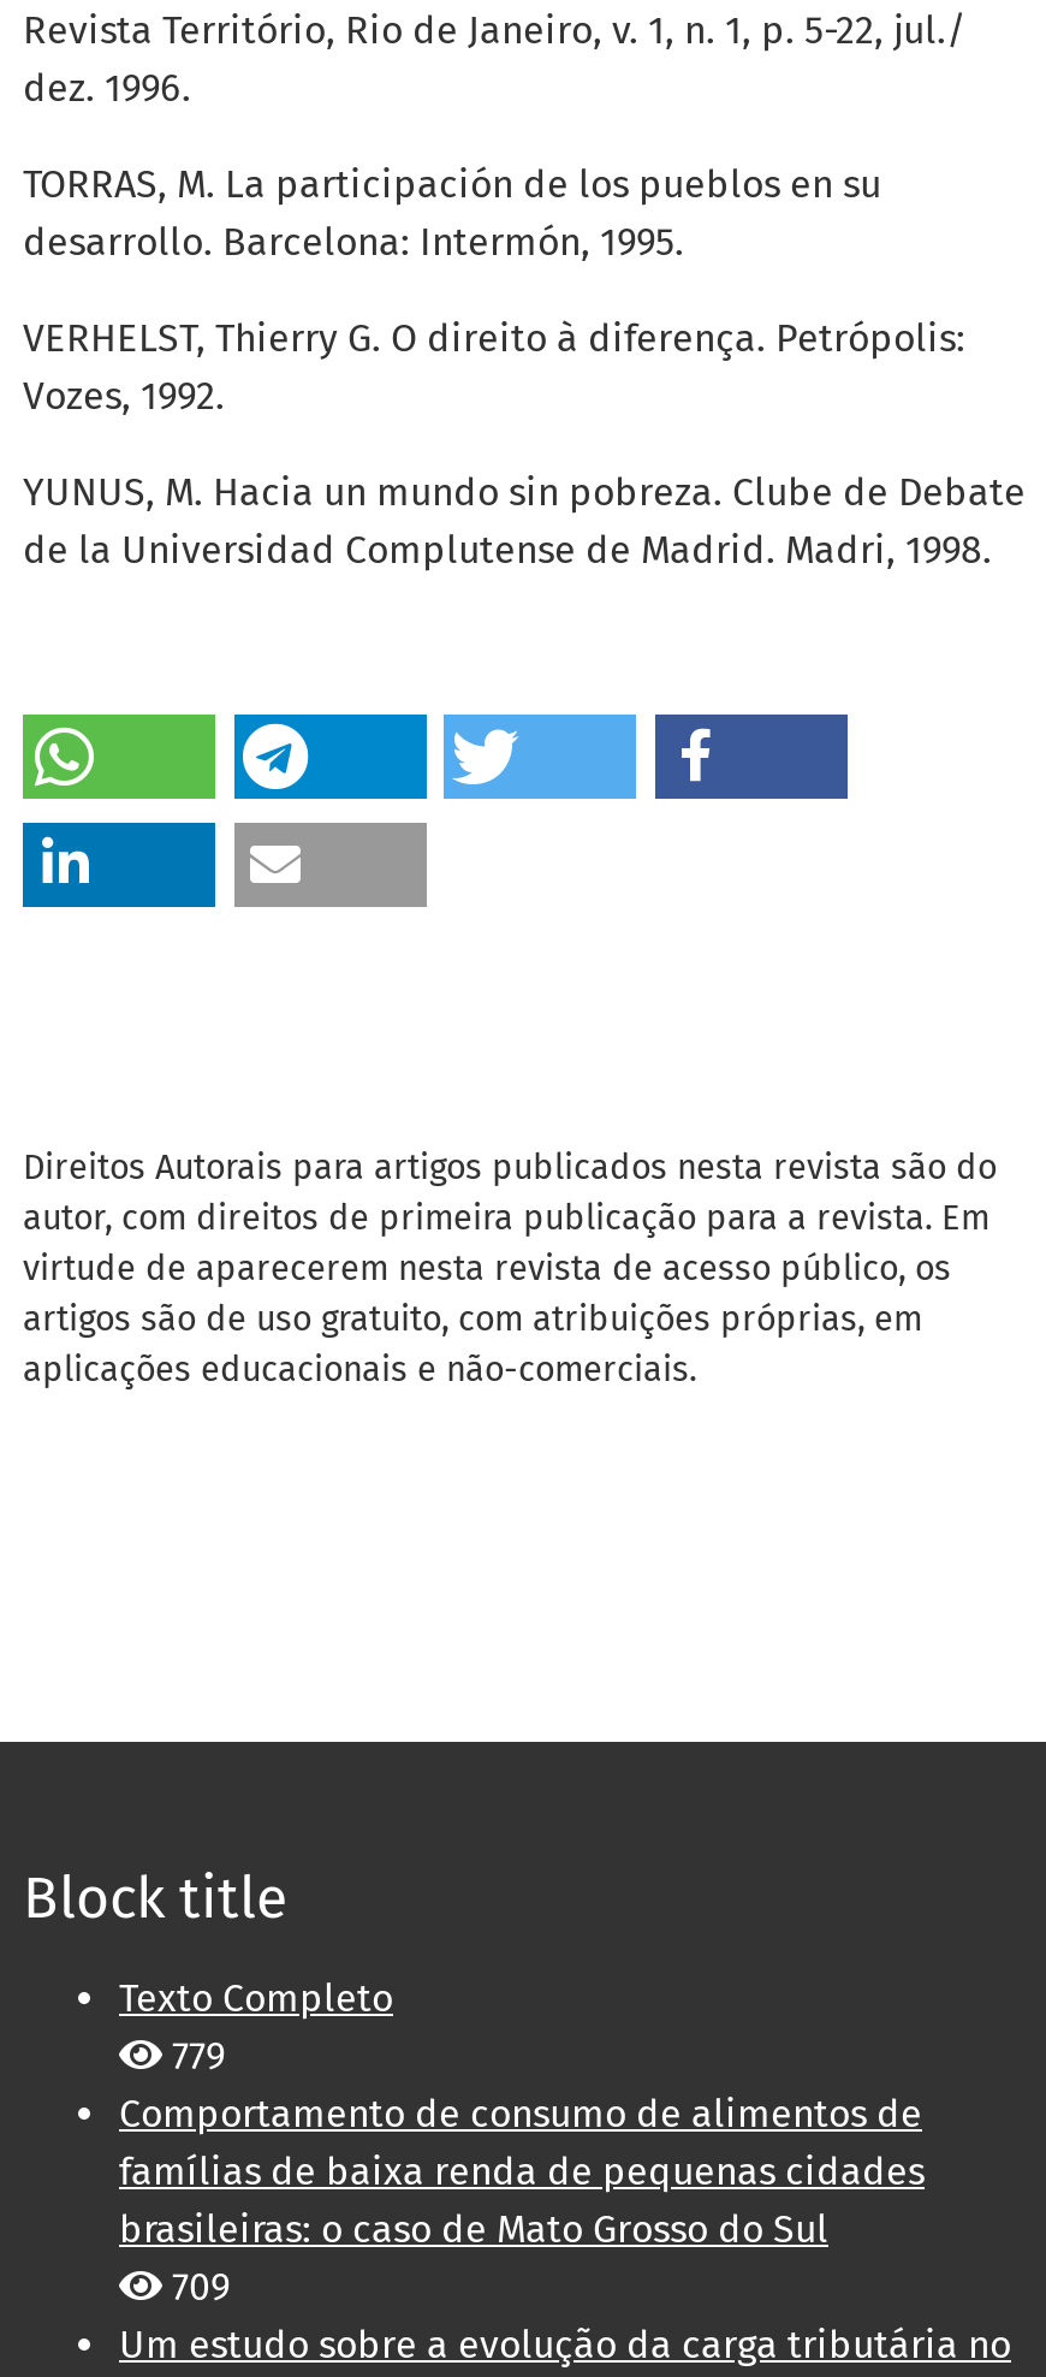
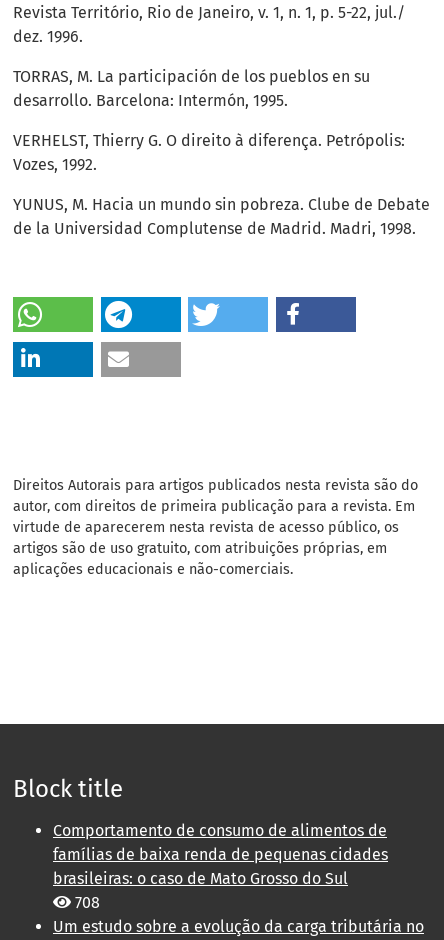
[119,1976,393,2080] Texto Completo | 779 -> none
[162,2265,230,2311] 709 -> [71,893,100,912] 708

